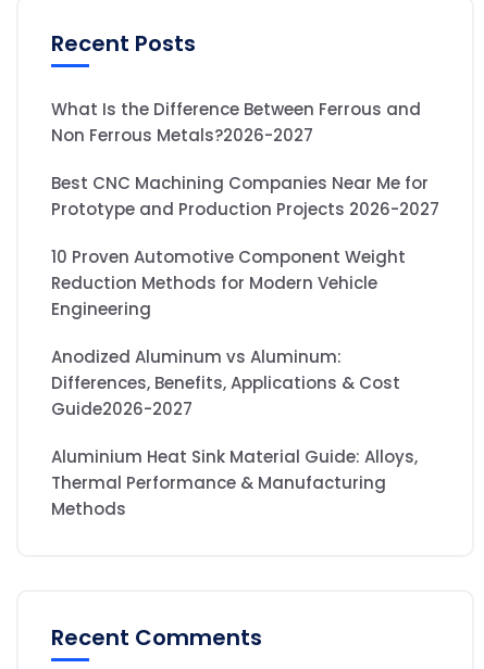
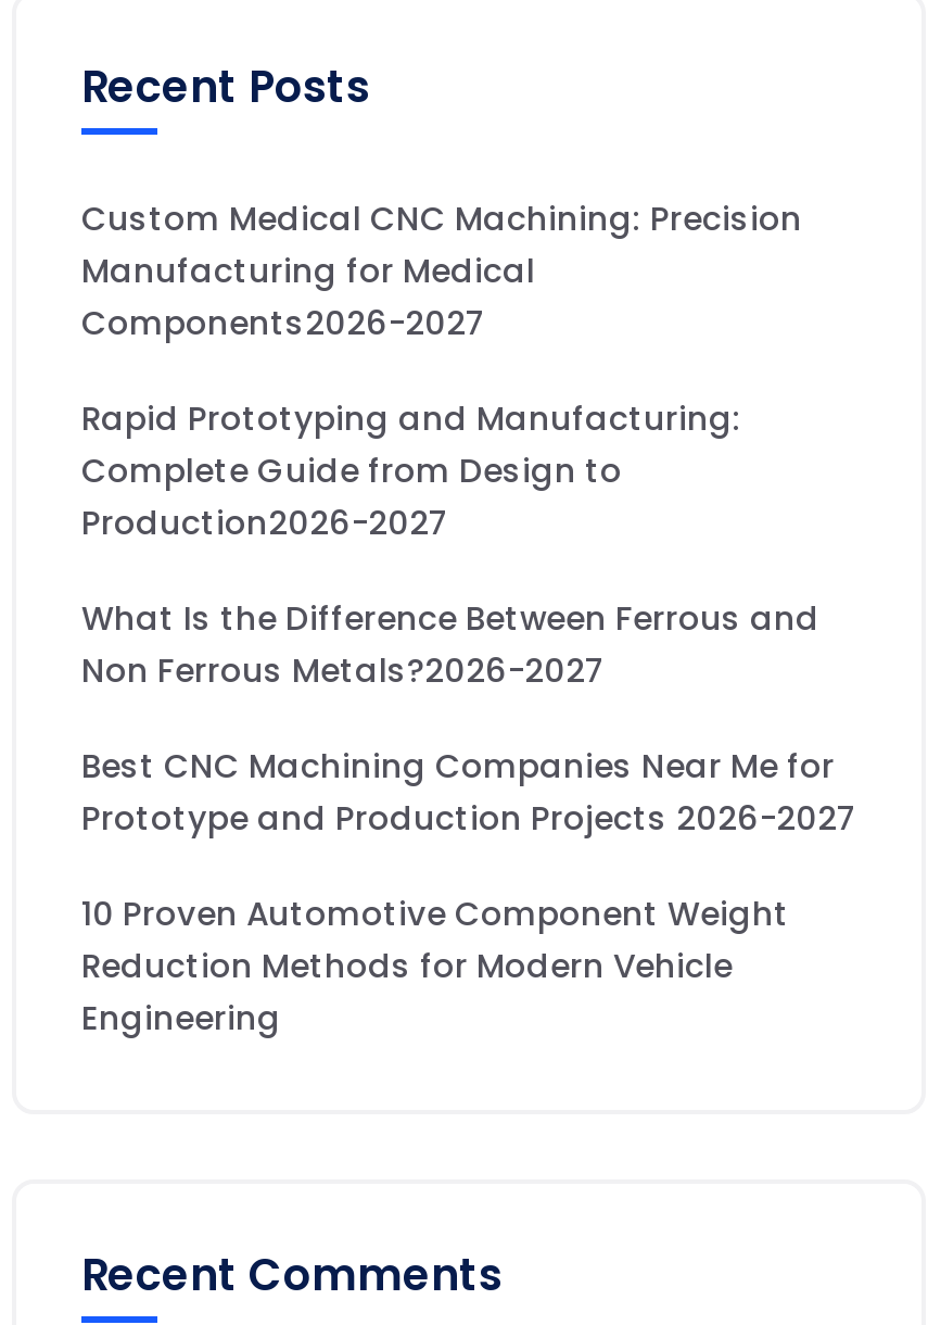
none -> [81,195,802,545] Custom Medical CNC Machining: Precision | Manufacturing for Medical | Components2026-2027 | Rapid Prototyping and Manufacturing: | Complete Guide from Design to | Production2026-2027
moved [51,98,439,320] -> [81,595,856,1040]: What Is the Difference Between Ferrous and | Non Ferrous Metals?2026-2027 | Best CNC Machining Companies Near Me for | Prototype and Production Projects 2026-2027 | 10 Proven Automotive Component Weight | Reduction Methods for Modern Vehicle | Engineering
[51,345,418,520] Anodized Aluminum vs Aluminum: | Differences, Benefits, Applications & Cost | Guide2026-2027 | Aluminium Heat Sink Material Guide: Alloys, | Thermal Performance & Manufacturing | Methods -> none

